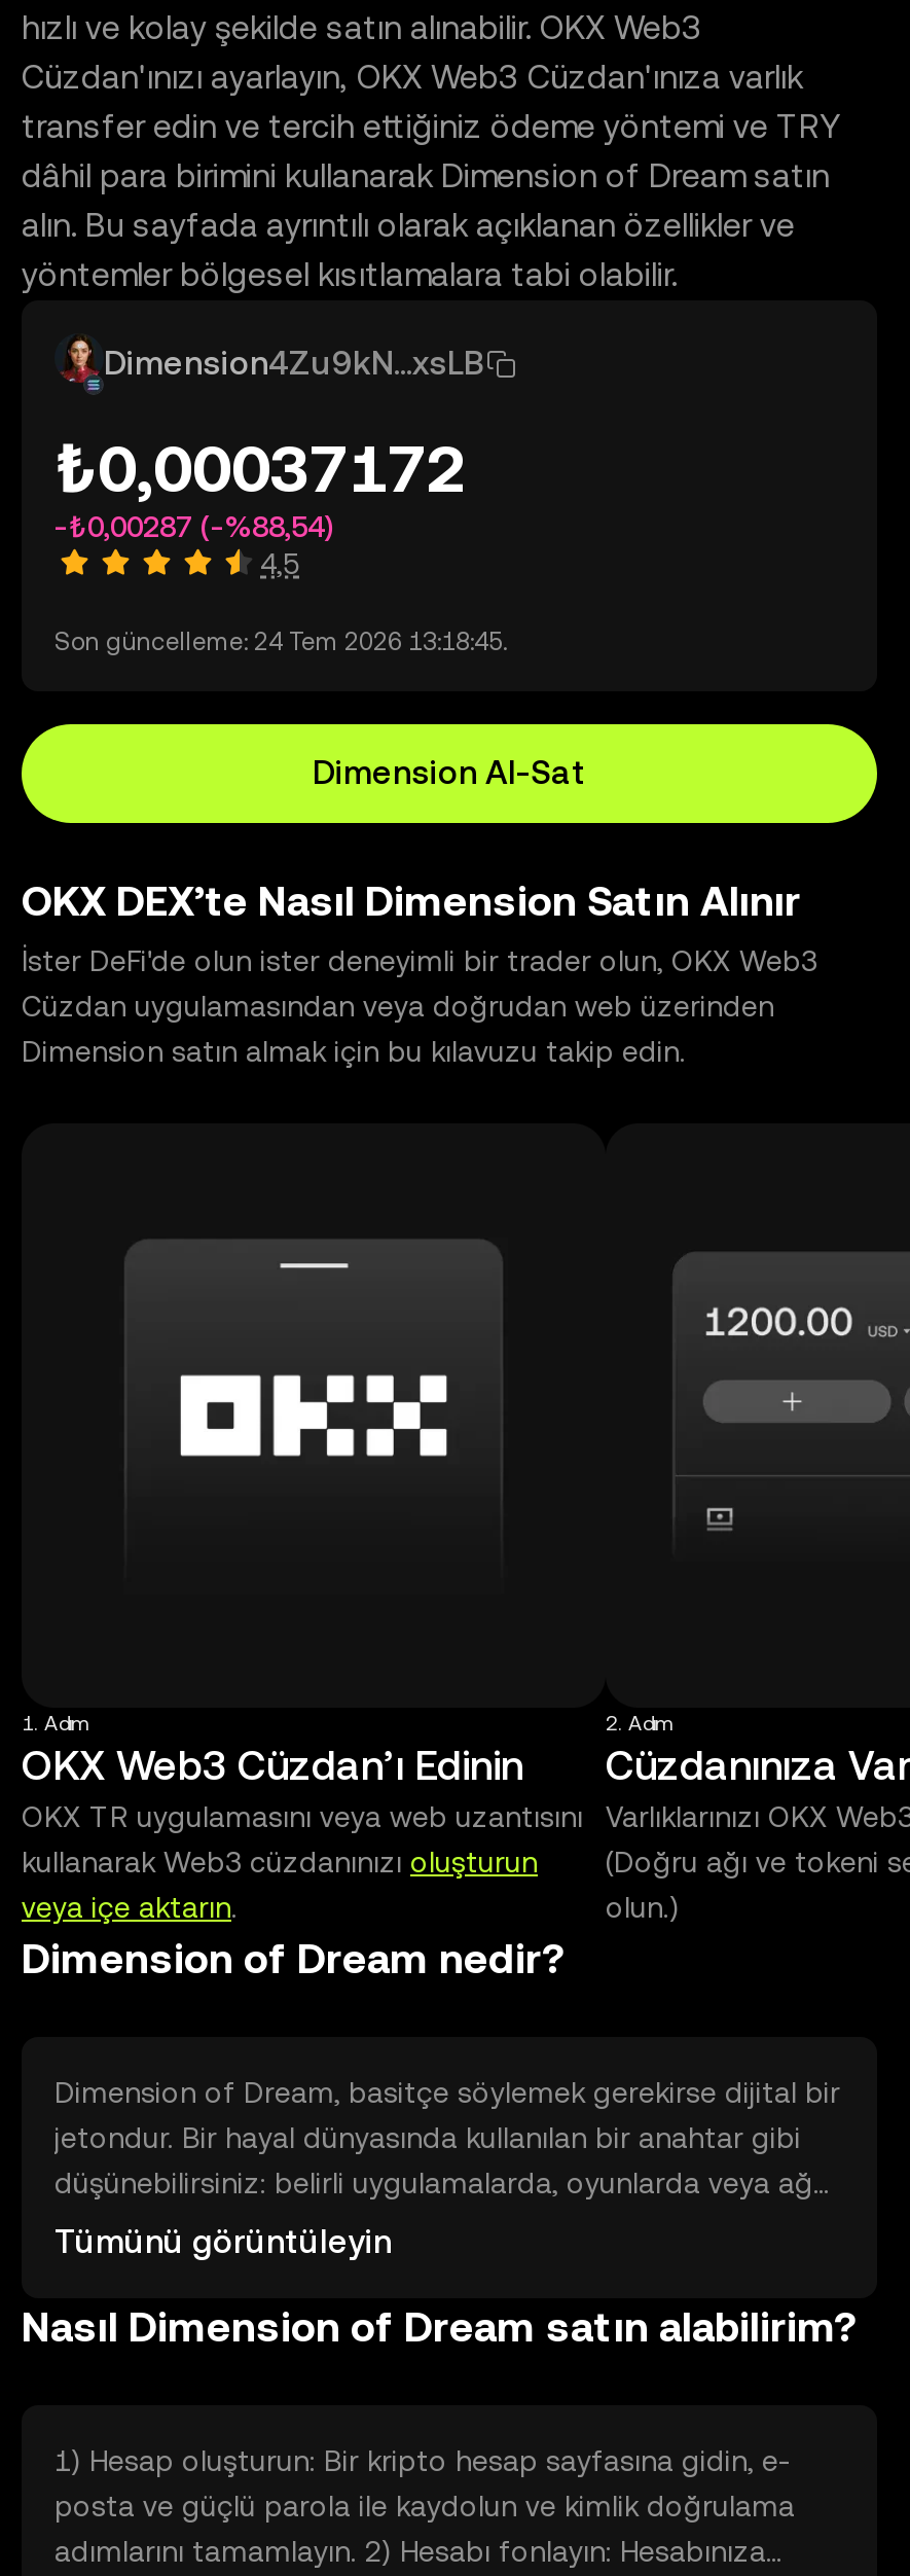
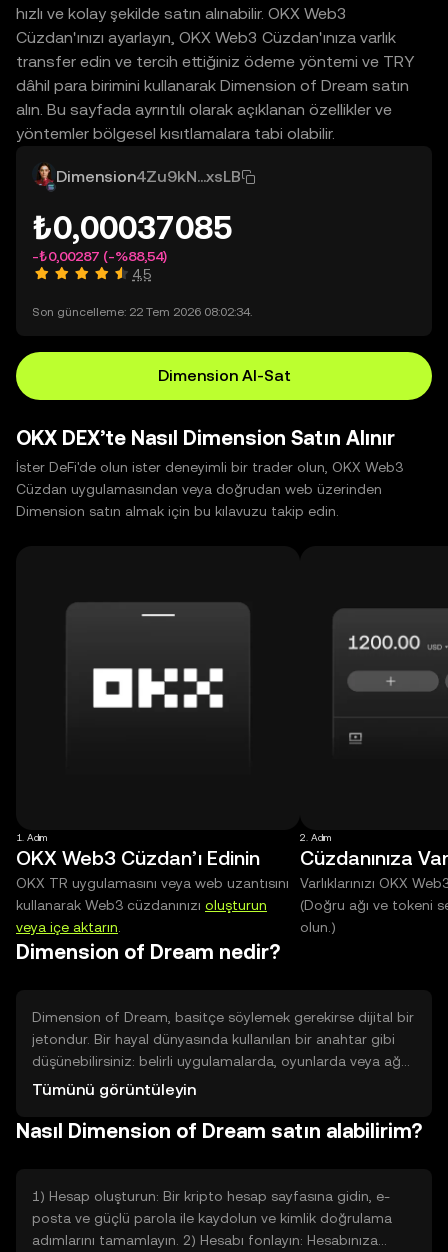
[54,430,466,506] ₺0,00037172 -> [32,209,232,246] ₺0,00037085
[54,628,507,656] Son güncelleme: 24 Tem 2026 13:18:45. -> [32,305,252,319] Son güncelleme: 22 Tem 2026 08:02:34.

